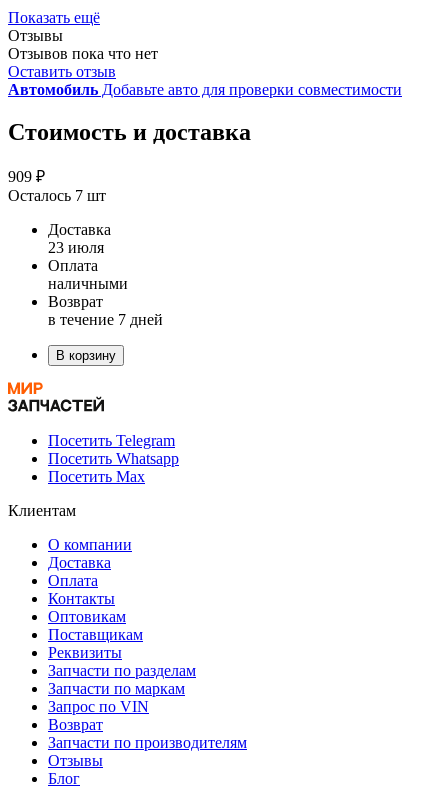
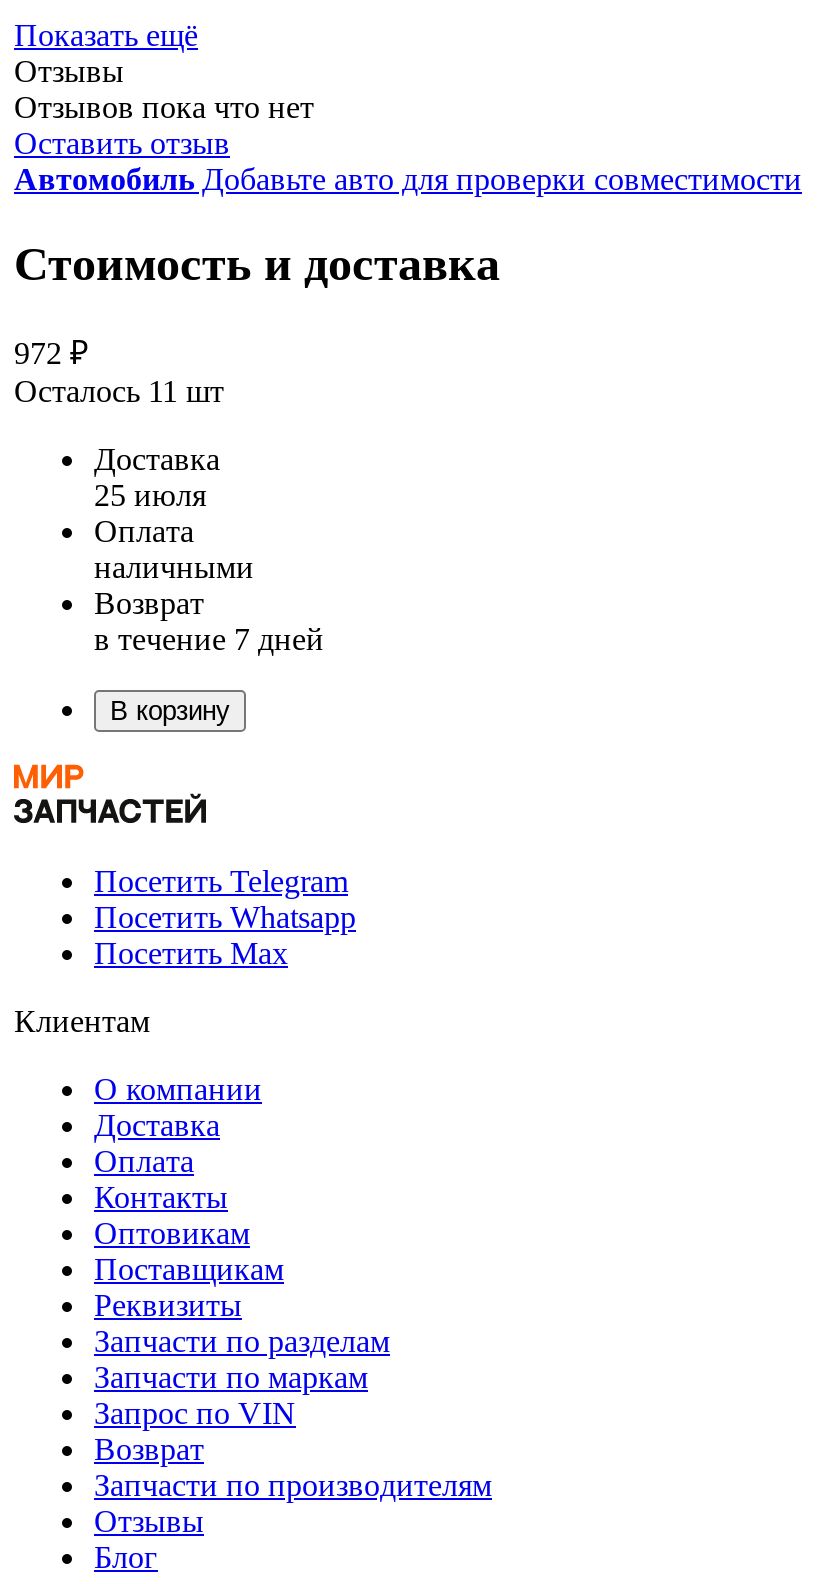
[8,168,45,185] 909 ₽ -> [14,337,88,371] 972 ₽
[8,187,106,204] Осталось 7 шт -> [14,375,224,409] Осталось 11 шт
[48,239,104,256] 23 июля -> [94,479,206,513] 25 июля

